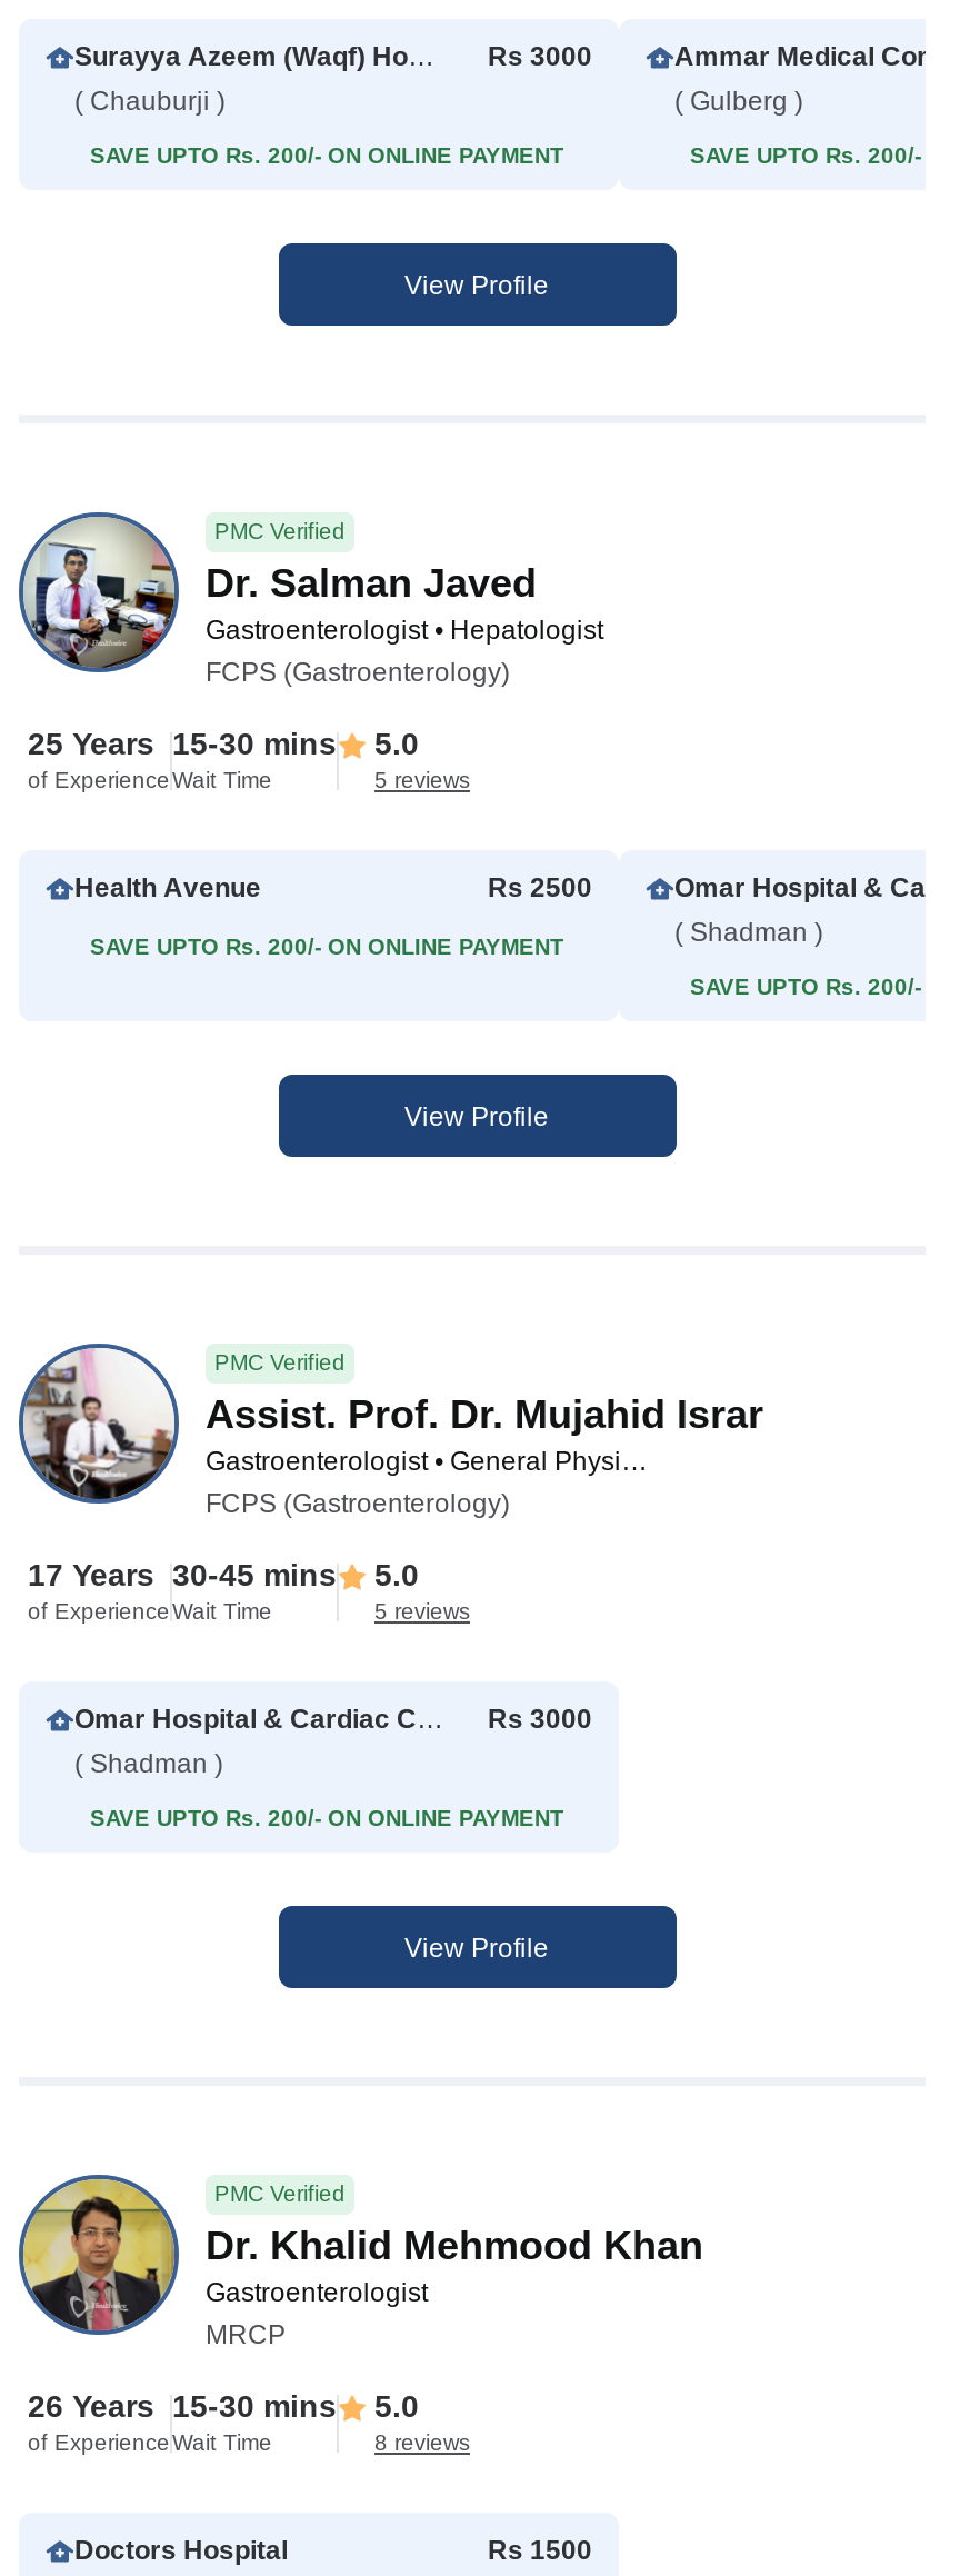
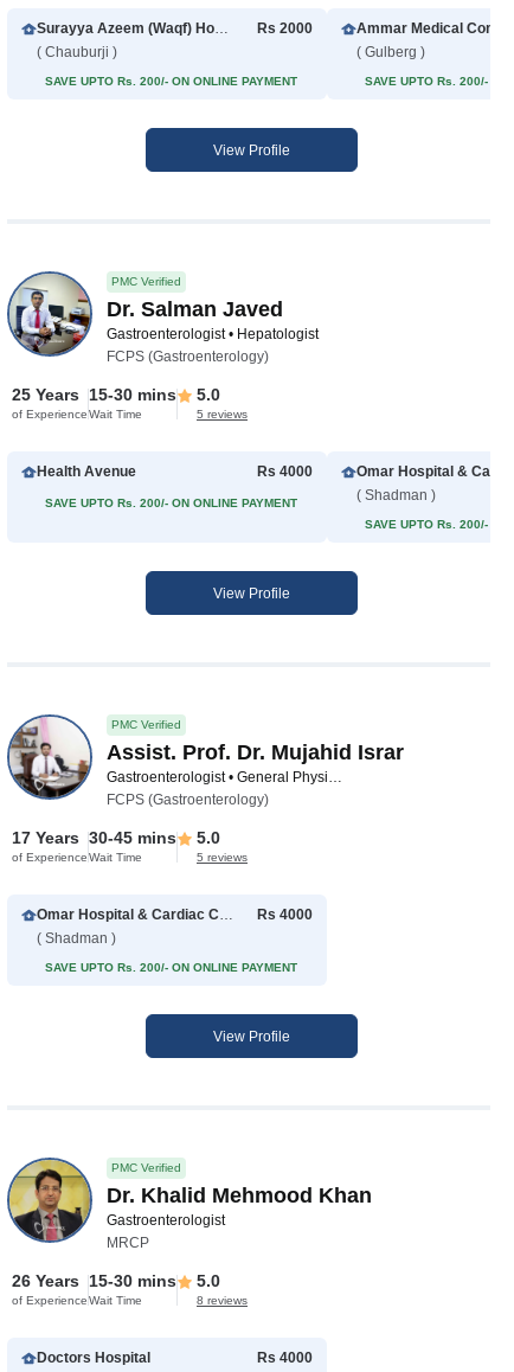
[488,42,592,73] Rs 3000 -> [257,20,313,37] Rs 2000
[488,873,592,904] Rs 2500 -> [257,463,313,480] Rs 4000
[488,1704,592,1735] Rs 3000 -> [257,907,313,923] Rs 4000
[488,2535,592,2566] Rs 1500 -> [257,1350,313,1366] Rs 4000

